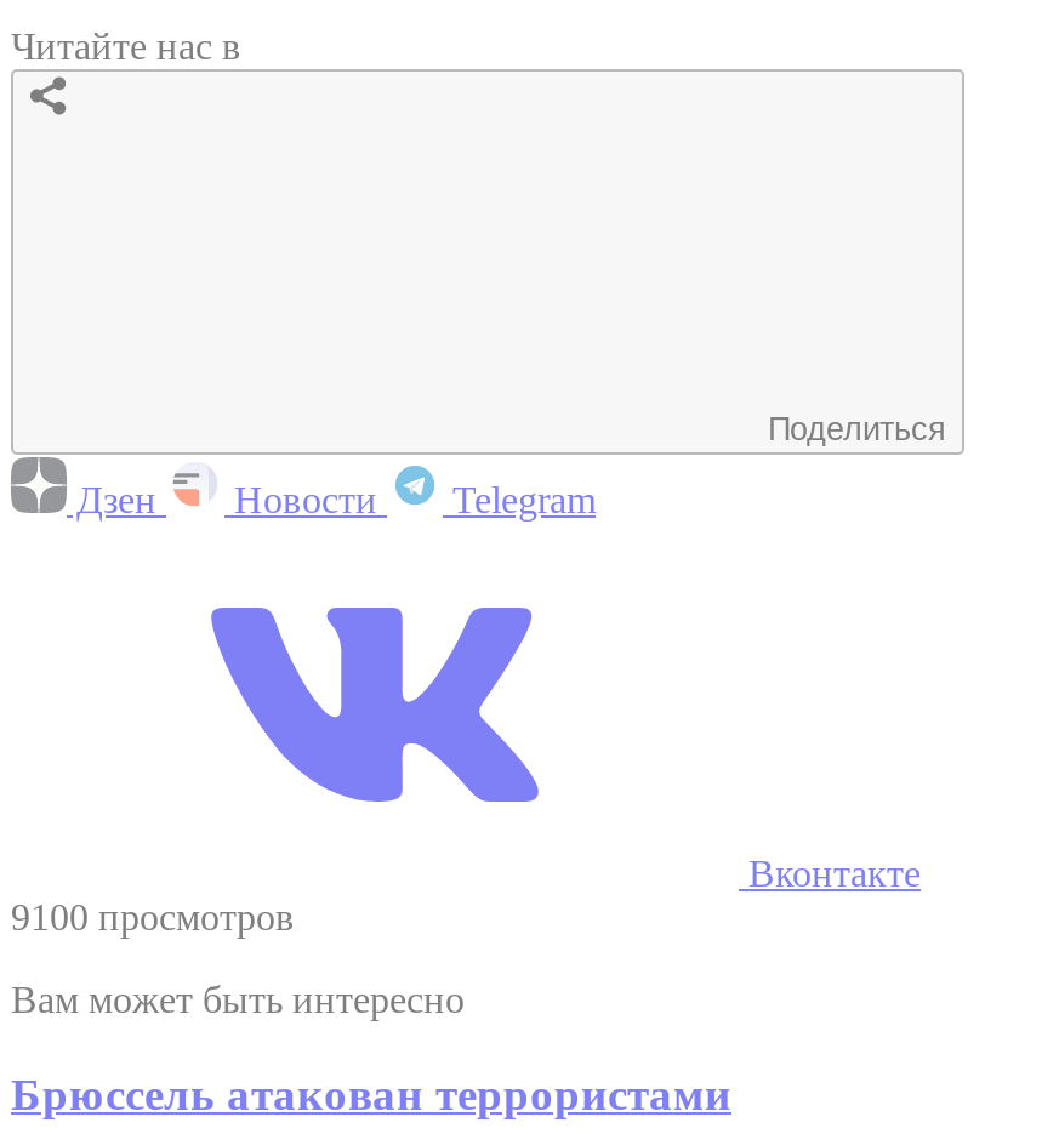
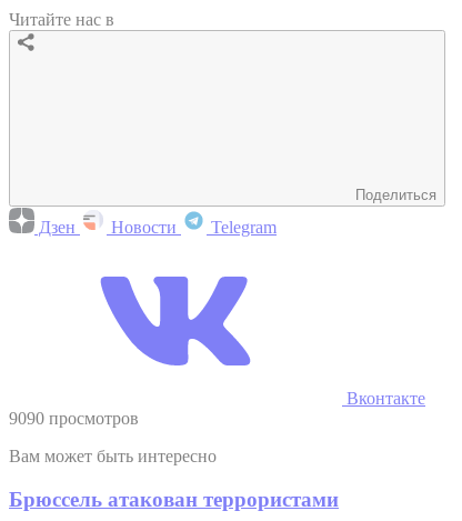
[11,896,295,937] 9100 просмотров -> [9,409,139,427] 9090 просмотров

